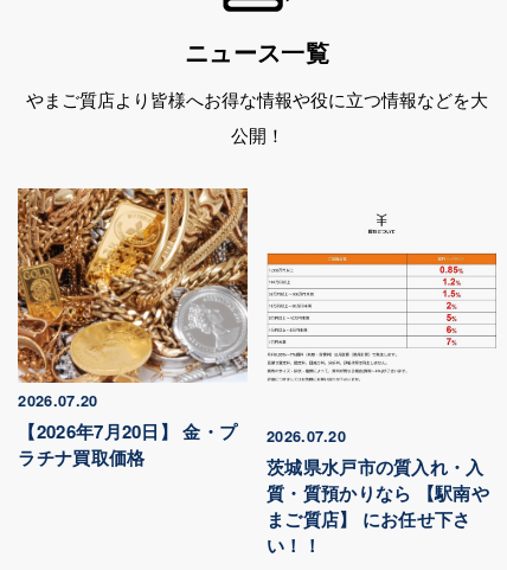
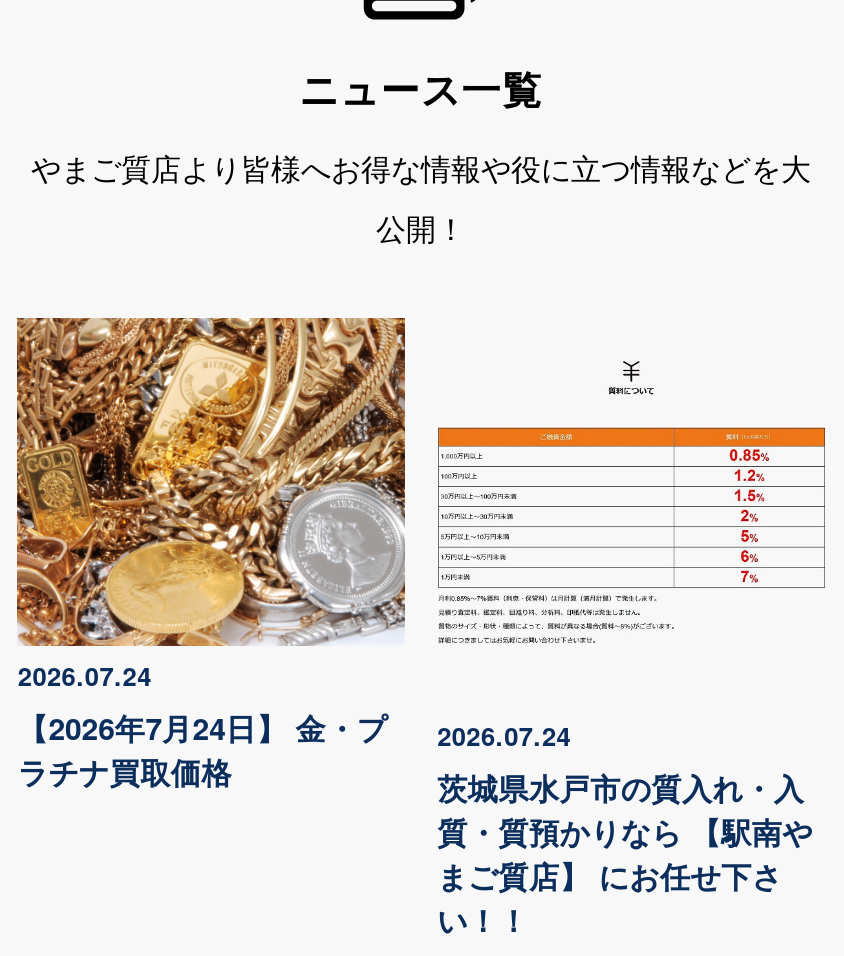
[18,390,98,411] 2026.07.20 -> [18,658,152,694] 2026.07.24
[18,418,237,445] 【2026年7月20日】 金・プ -> [18,706,387,750] 【2026年7月24日】 金・プ
[267,425,346,447] 2026.07.20 -> [437,718,571,754] 2026.07.24

